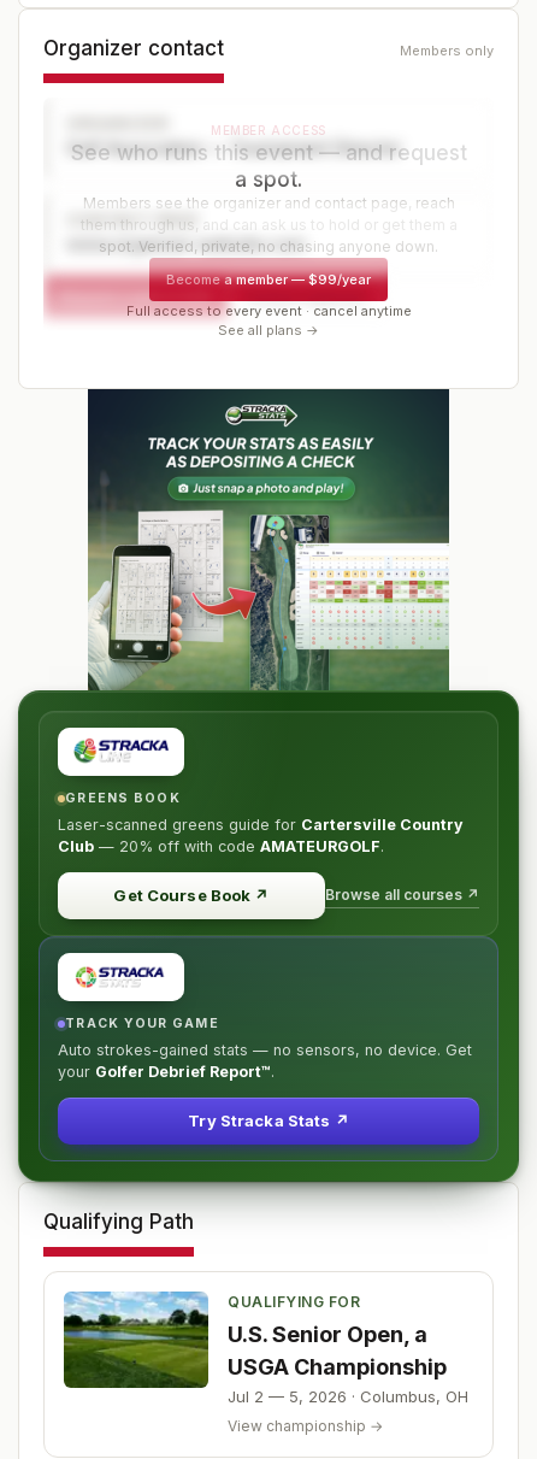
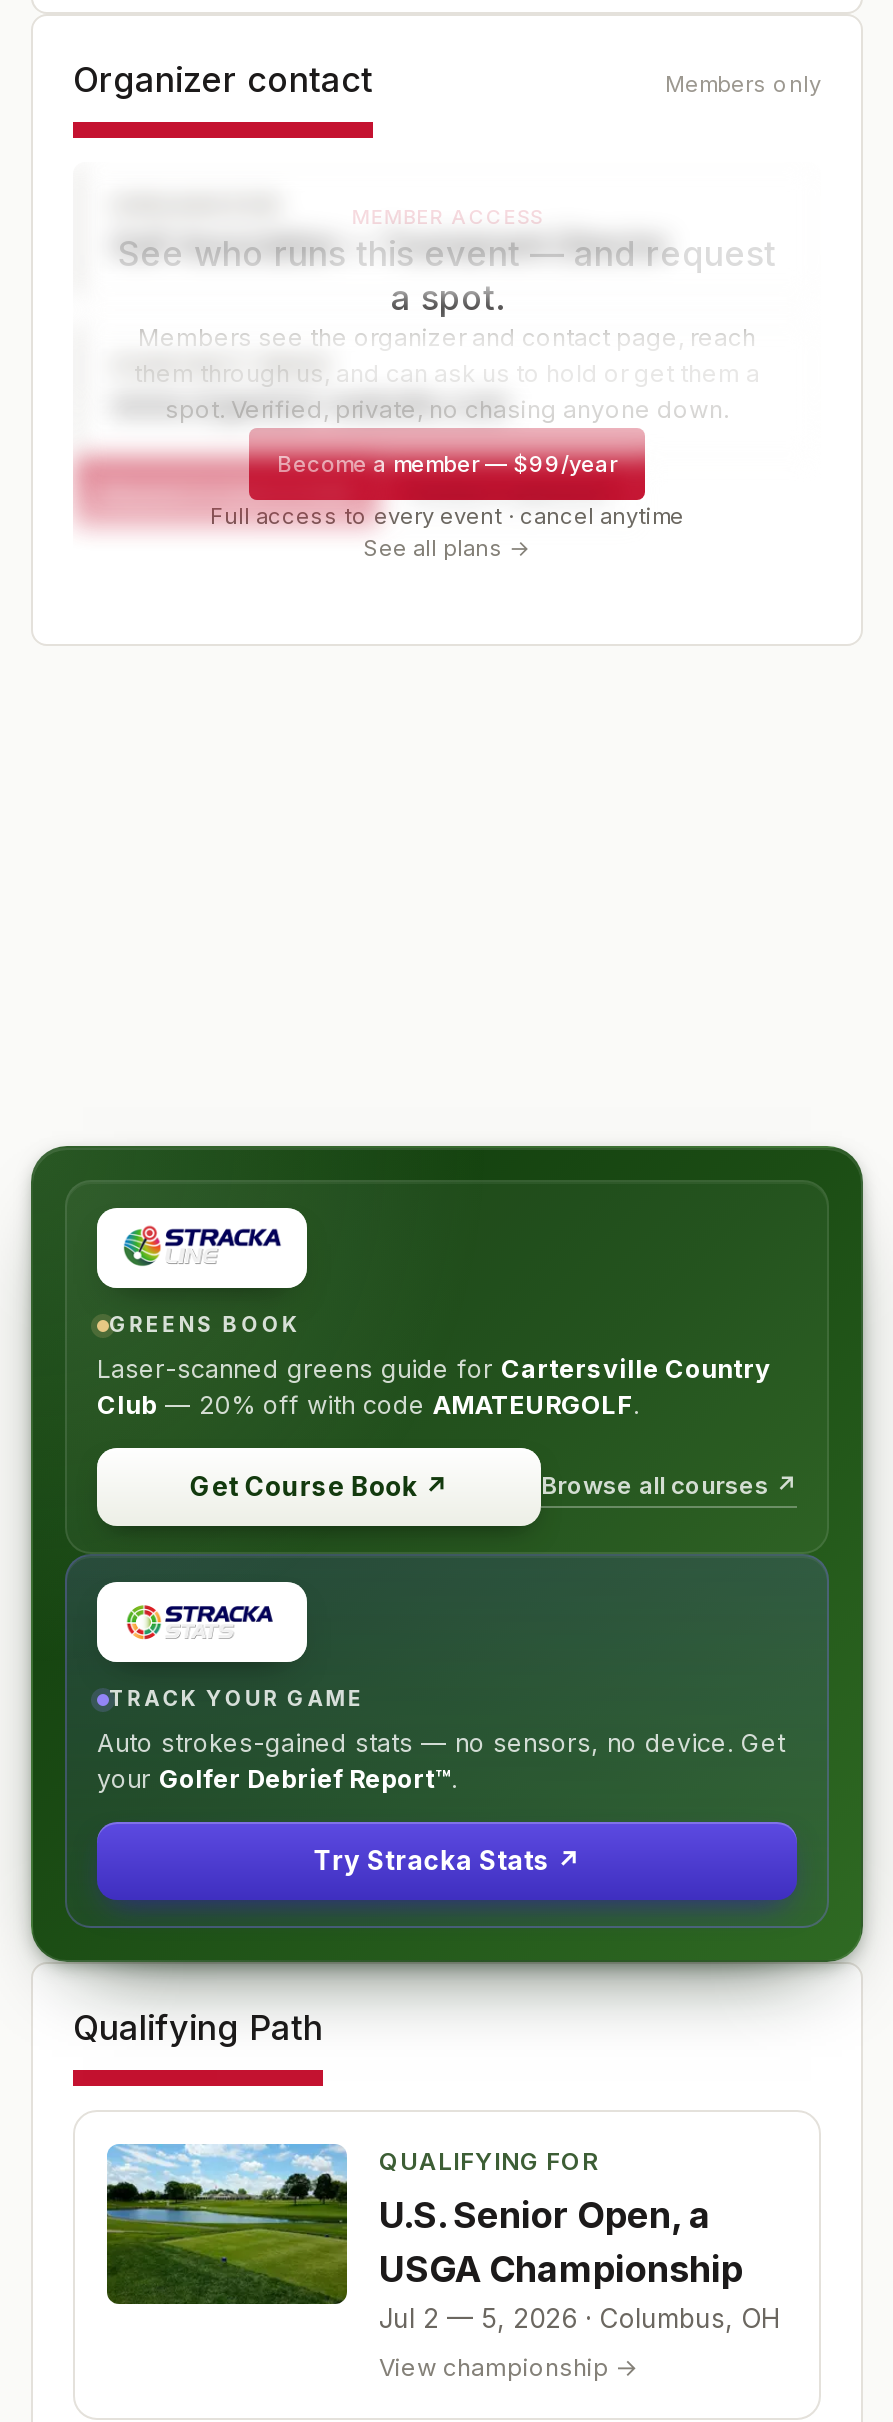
[87,388,450,690] [image] -> none

